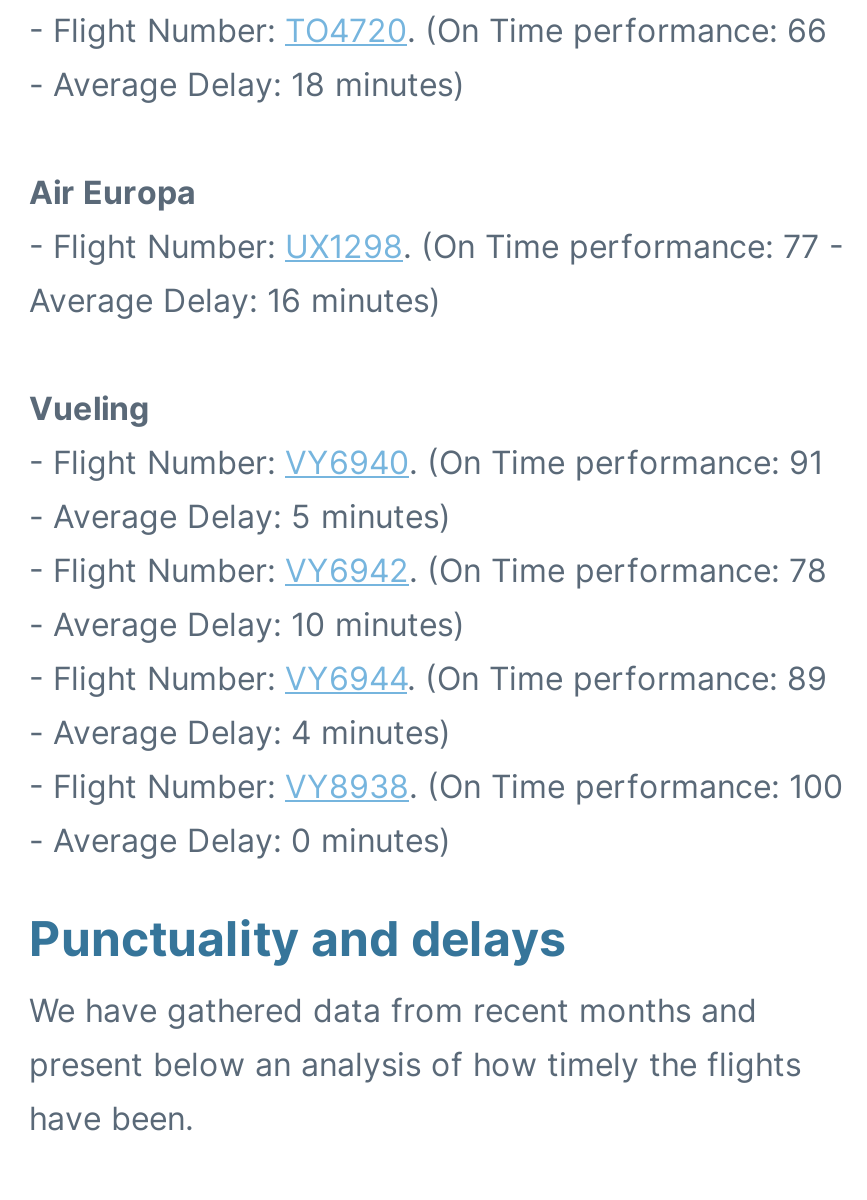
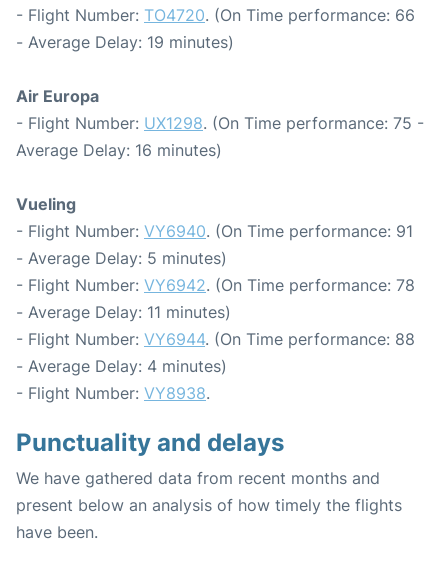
[29,63,465,103] - Average Delay: 18 minutes) -> [16,32,234,52] - Average Delay: 19 minutes)
[29,225,843,265] - Flight Number: UX1298. (On Time performance: 77 - -> [16,113,424,133] - Flight Number: UX1298. (On Time performance: 75 -
[29,603,465,643] - Average Delay: 10 minutes) -> [16,302,231,322] - Average Delay: 11 minutes)
[29,657,827,697] - Flight Number: VY6944. (On Time performance: 89 -> [16,329,415,349] - Flight Number: VY6944. (On Time performance: 88
[29,765,843,859] - Flight Number: VY8938. (On Time performance: 100 | - Average Delay: 0 minutes) -> [16,383,210,403] - Flight Number: VY8938.

